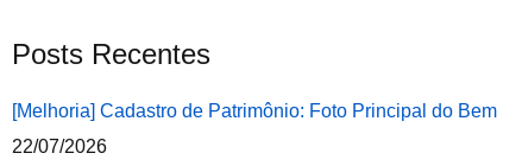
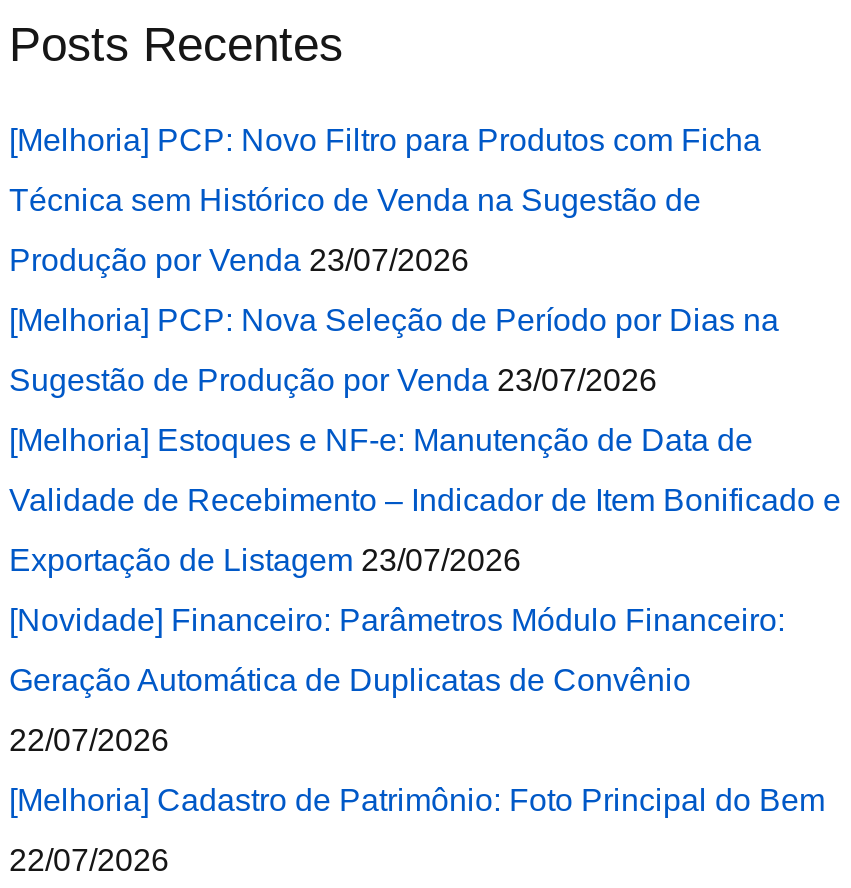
none -> [9,122,841,756] [Melhoria] PCP: Novo Filtro para Produtos com Ficha | Técnica sem Histórico de Venda na Sugestão de | Produção por Venda 23/07/2026 | [Melhoria] PCP: Nova Seleção de Período por Dias na | Sugestão de Produção por Venda 23/07/2026 | [Melhoria] Estoques e NF-e: Manutenção de Data de | Validade de Recebimento – Indicador de Item Bonificado e | Exportação de Listagem 23/07/2026 | [Novidade] Financeiro: Parâmetros Módulo Financeiro: | Geração Automática de Duplicatas de Convênio | 22/07/2026

